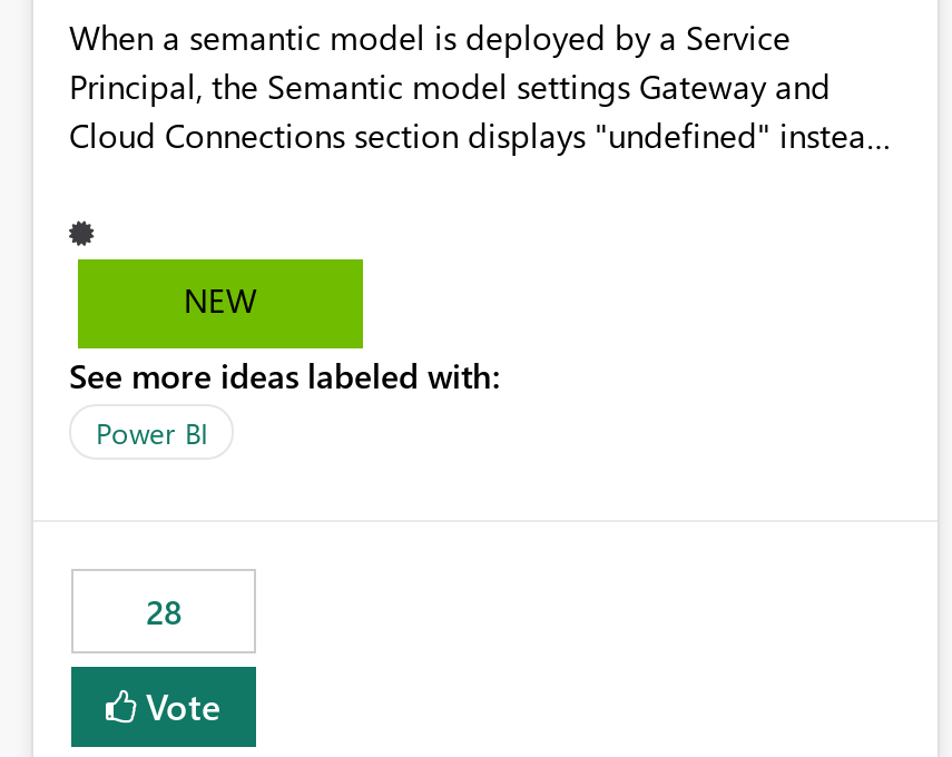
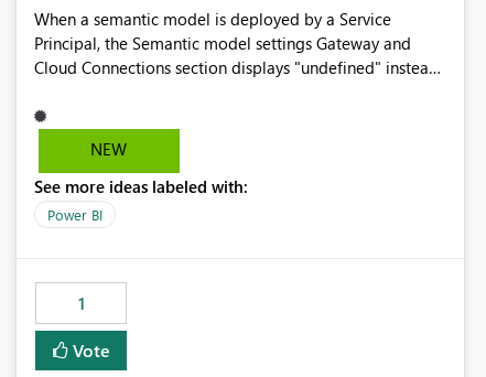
[146,590,181,634] 28 -> [78,293,84,315] 1

